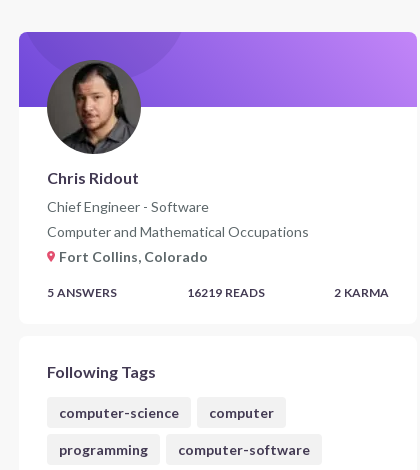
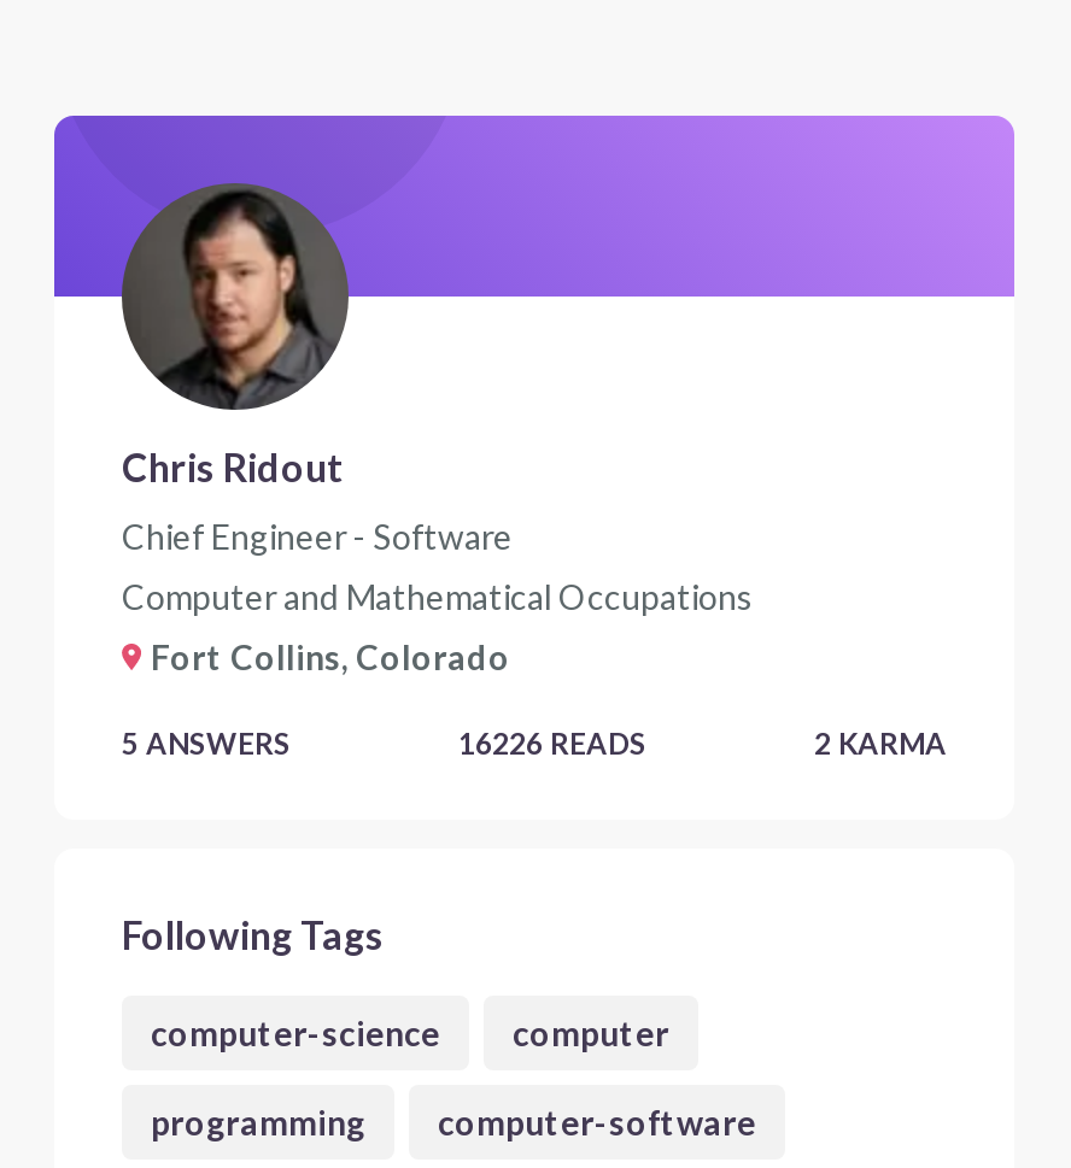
[186,285,264,300] 16219 READS -> [458,726,646,762] 16226 READS

